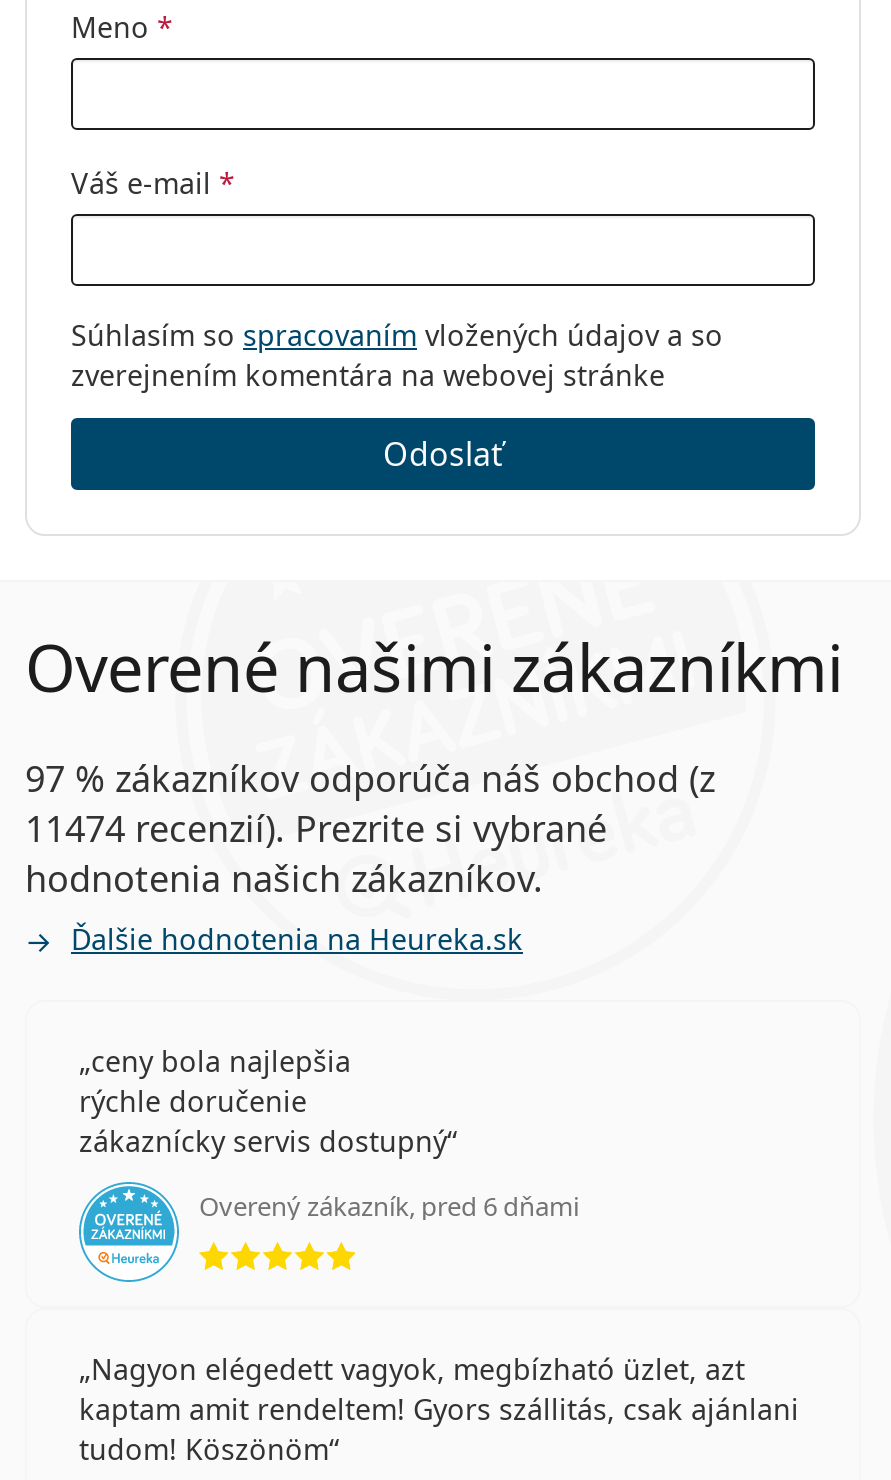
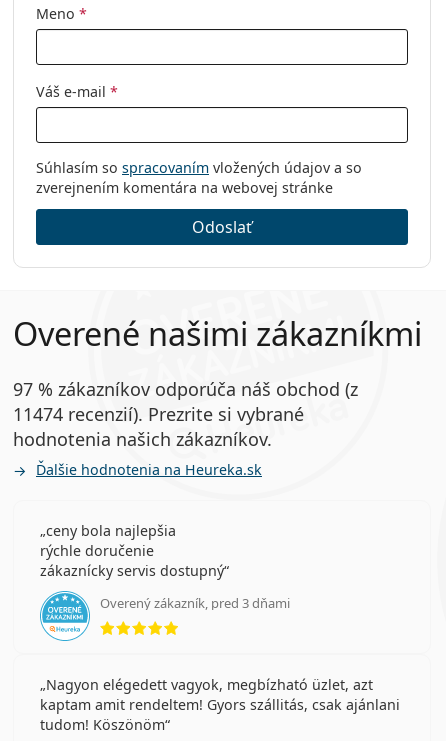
[199,1188,579,1224] Overený zákazník, pred 6 dňami -> [100,594,290,612] Overený zákazník, pred 3 dňami

